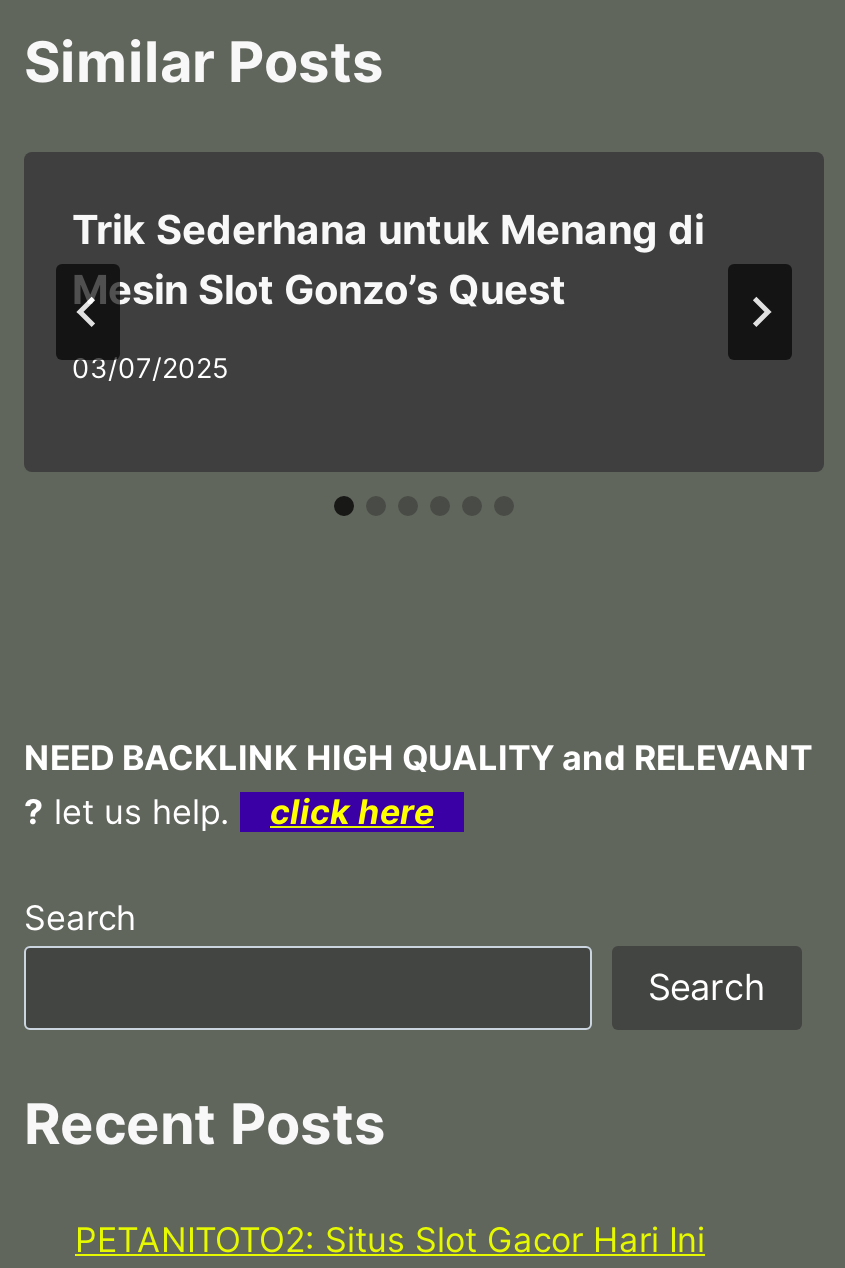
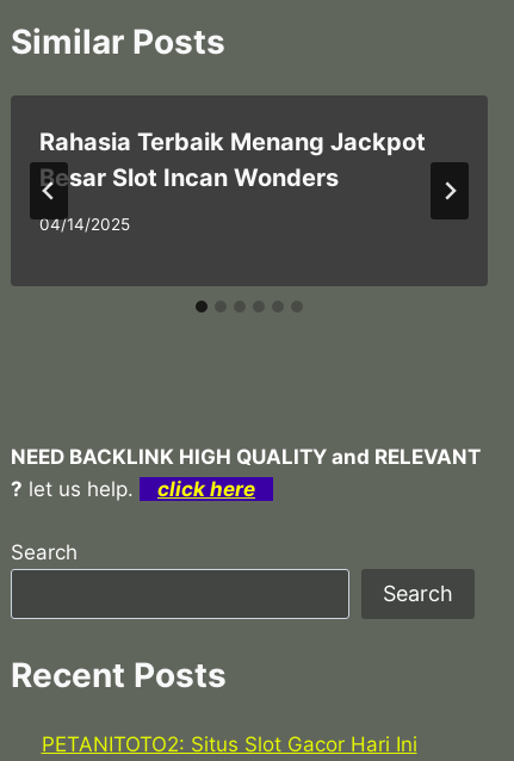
[72,207,704,315] Trik Sederhana untuk Menang di | Mesin Slot Gonzo’s Quest -> [39,128,426,192] Rahasia Terbaik Menang Jackpot | Besar Slot Incan Wonders
[72,352,228,384] 03/07/2025 -> [39,215,130,234] 04/14/2025

